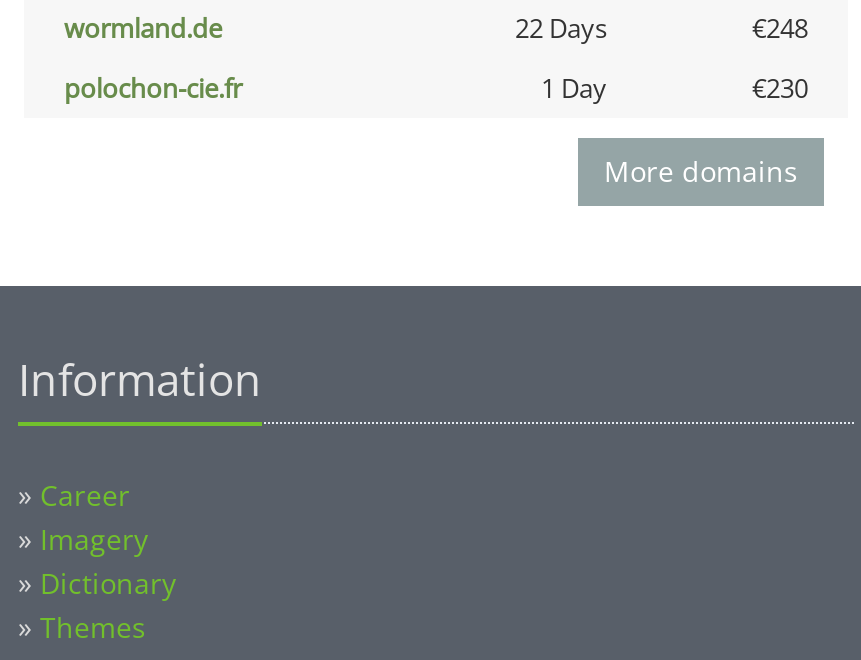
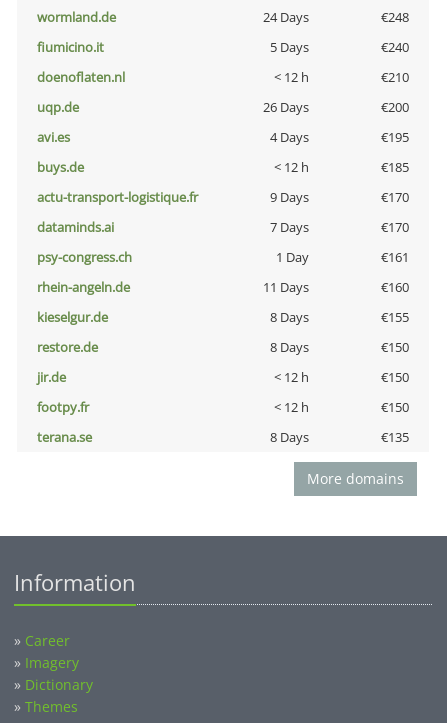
[515,10,607,46] 22 Days -> [262,8,308,26] 24 Days
[64,70,242,106] polochon-cie.fr -> [37,38,409,266] fiumicino.it | 5 Days | €240 | doenoflaten.nl | < 12 h | €210 | uqp.de | 26 Days | €200 | avi.es | 4 Days | €195 | buys.de | < 12 h | €185 | actu-transport-logistique.fr | 9 Days | €170 | dataminds.ai | 7 Days | €170 | psy-congress.ch
[752,70,808,106] €230 -> [37,248,409,446] €161 | rhein-angeln.de | 11 Days | €160 | kieselgur.de | 8 Days | €155 | restore.de | 8 Days | €150 | jir.de | < 12 h | €150 | footpy.fr | < 12 h | €150 | terana.se | 8 Days | €135

